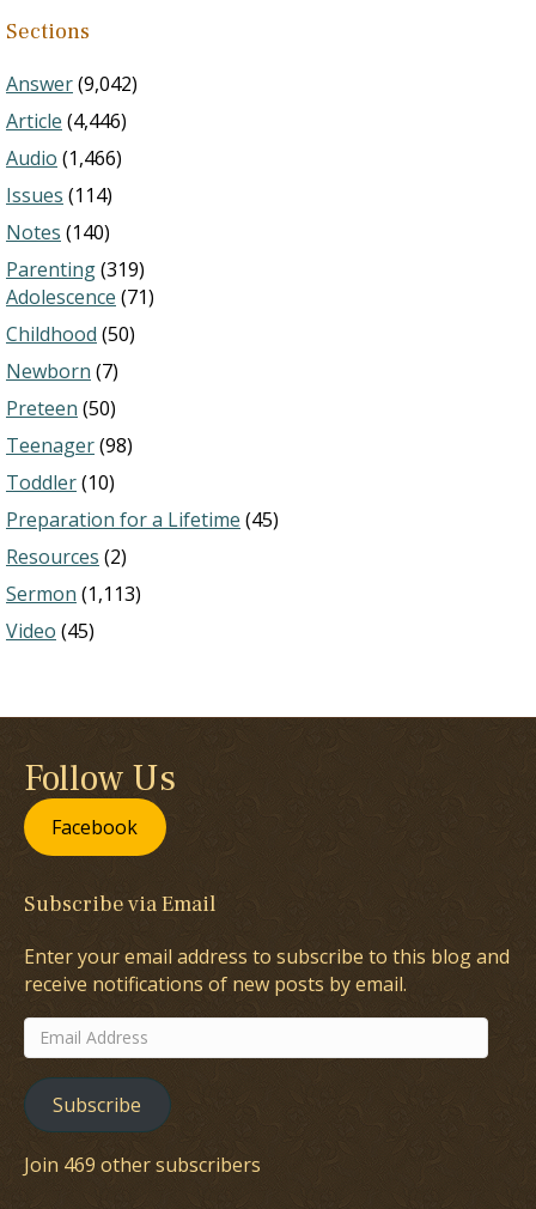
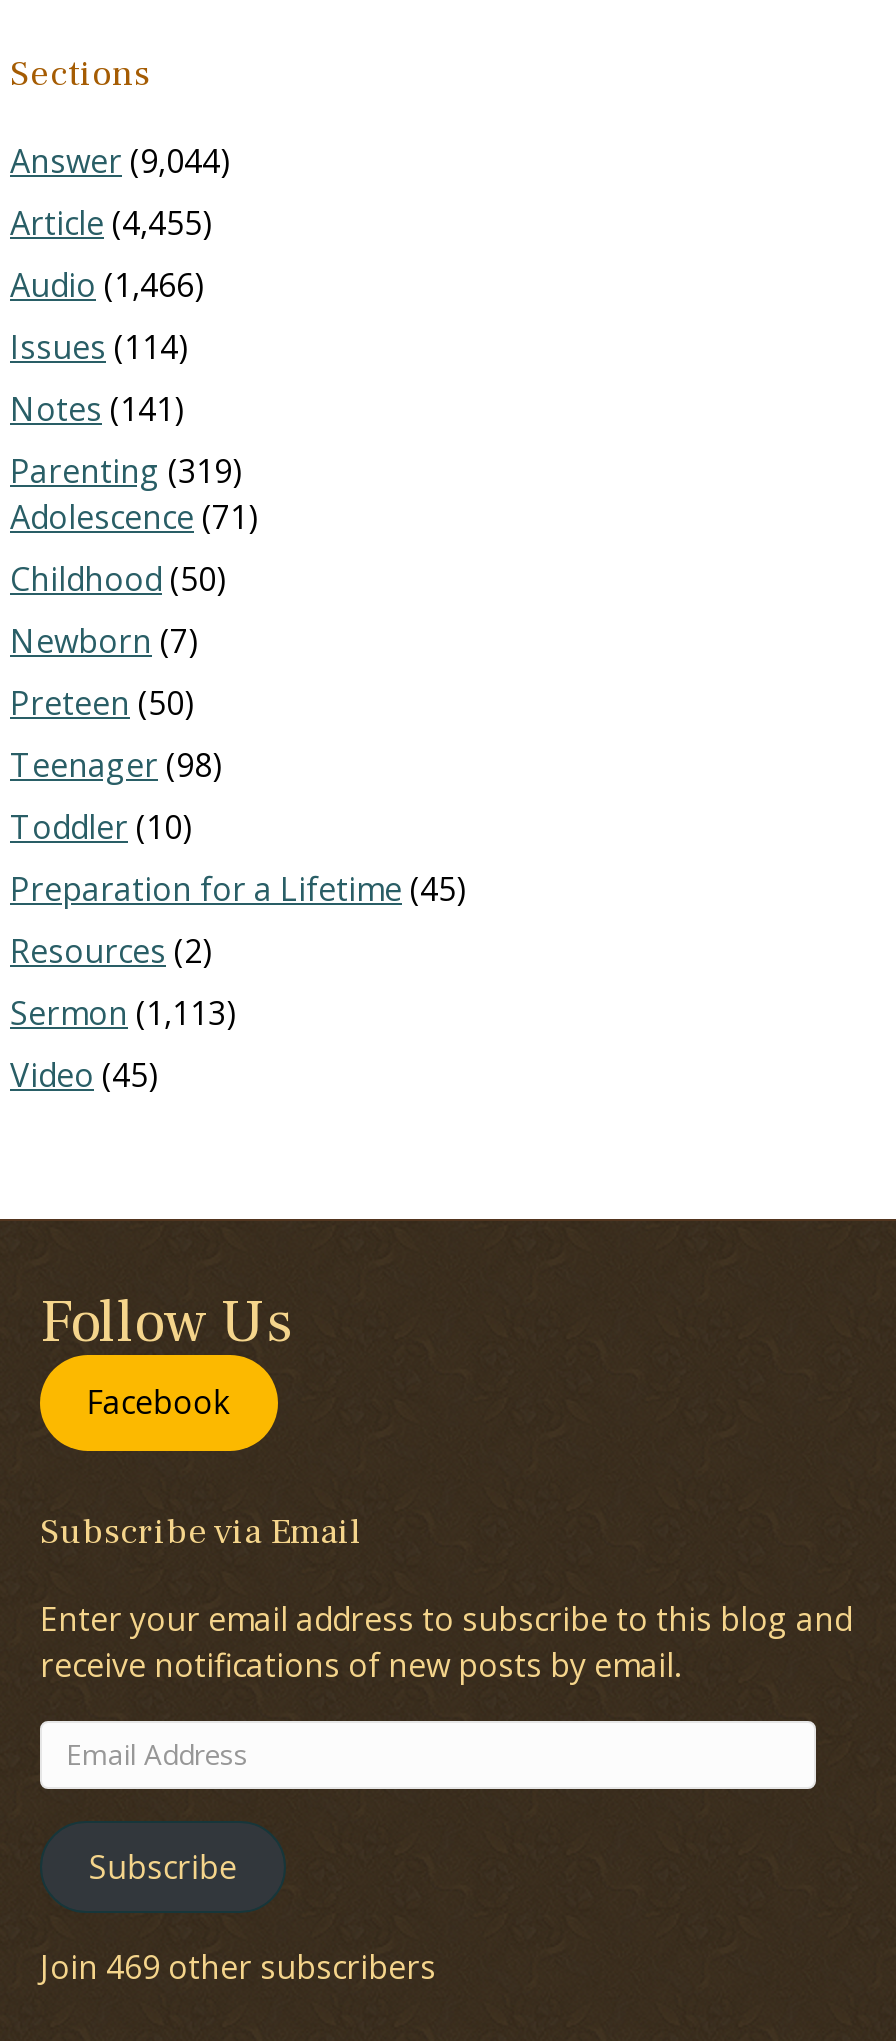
[6,71,138,97] Answer (9,042) -> [10,139,230,183] Answer (9,044)
[6,108,127,134] Article (4,446) -> [10,201,212,245] Article (4,455)
[6,219,110,245] Notes (140) -> [10,387,184,431] Notes (141)

